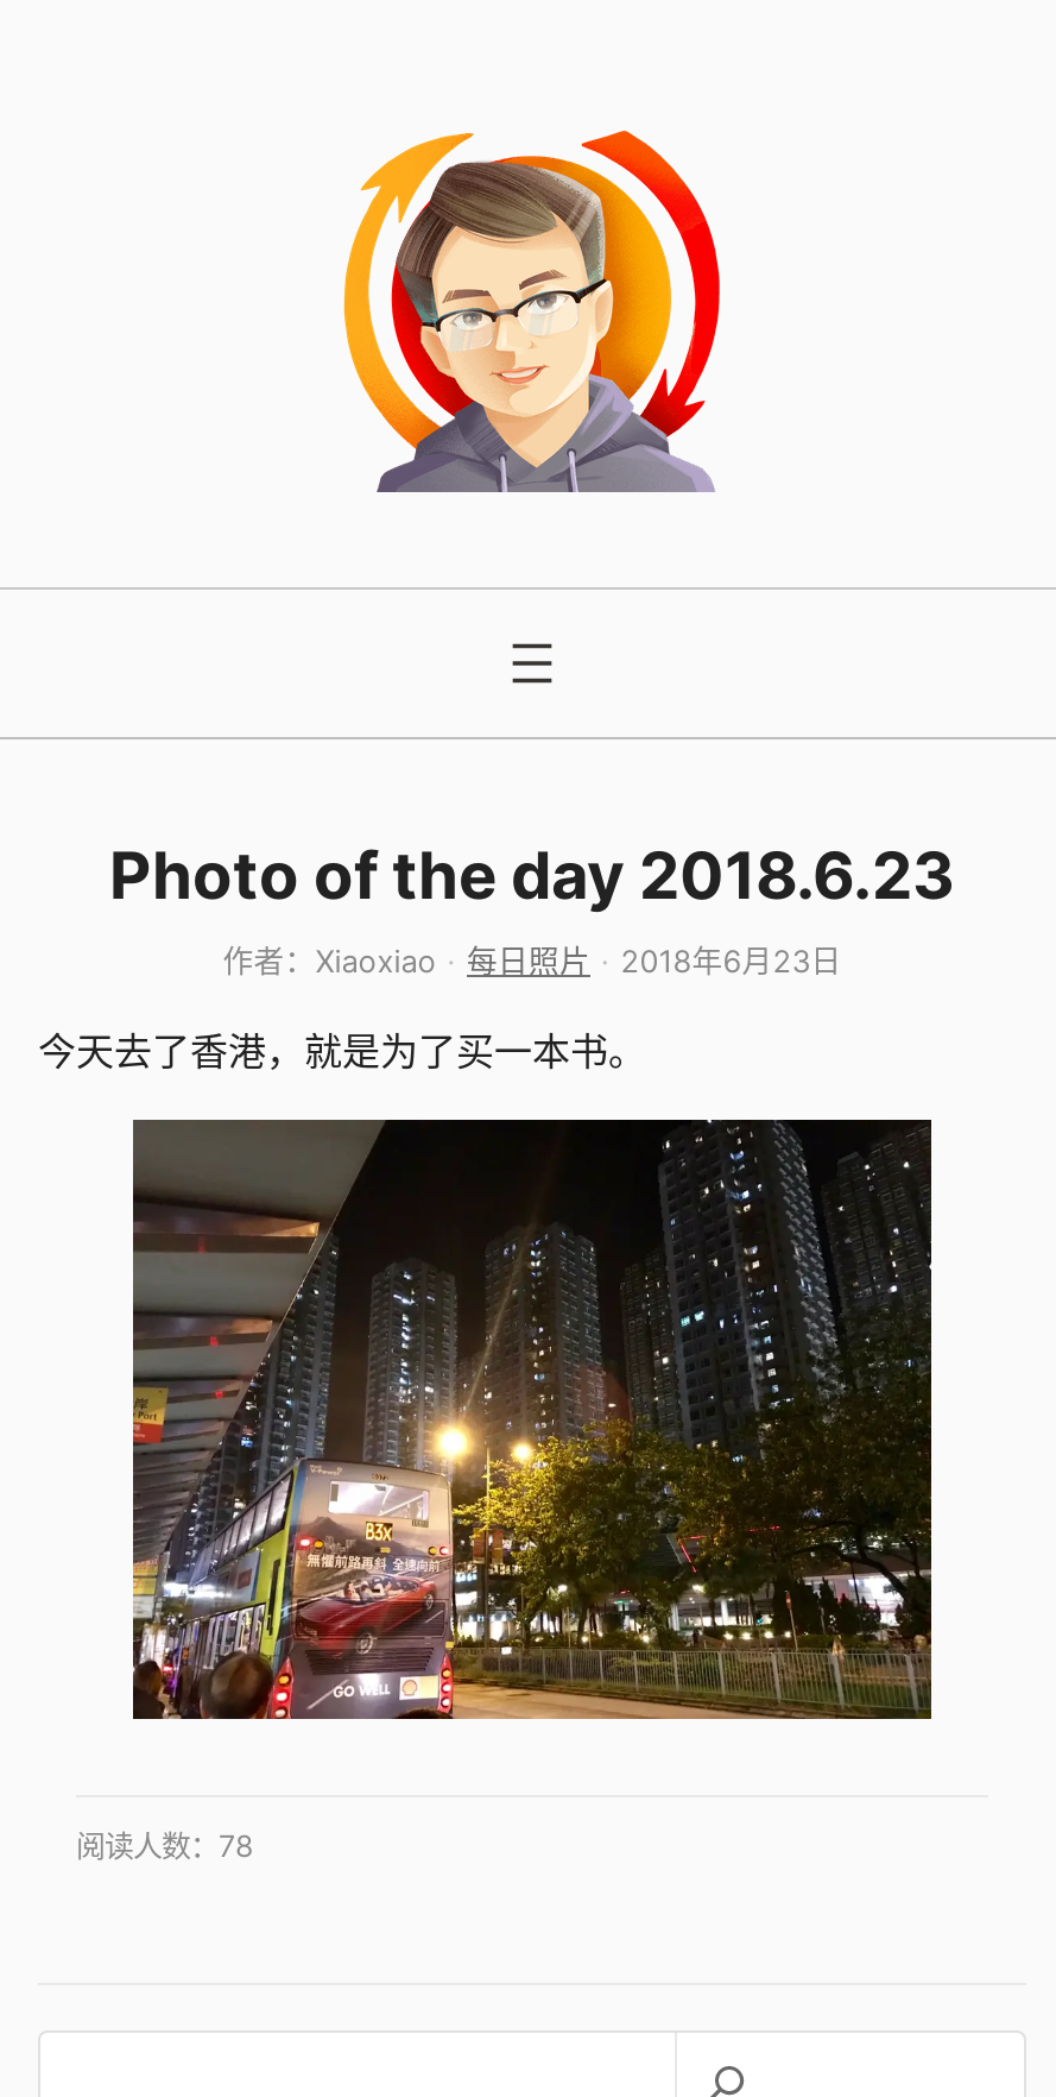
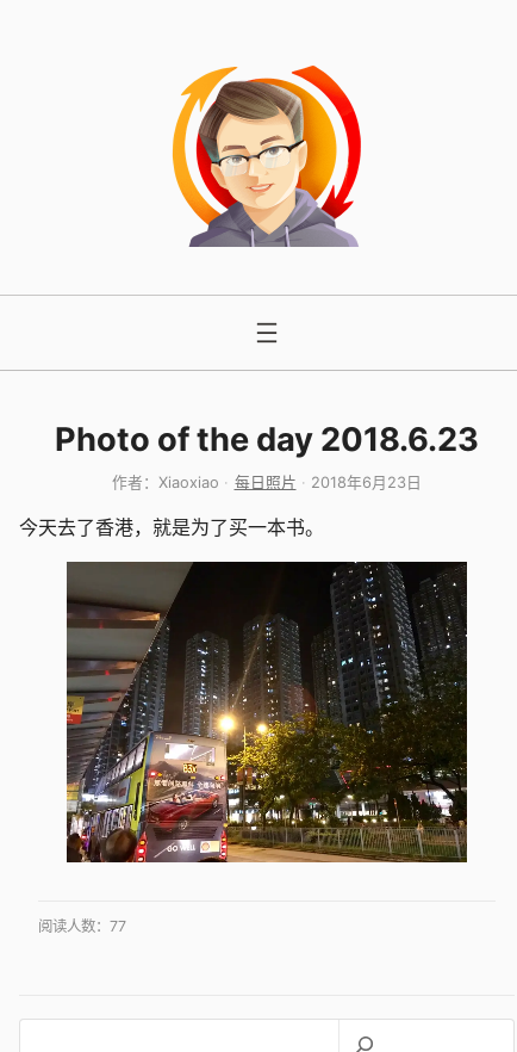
[76,1829,254,1865] 阅读人数：78 -> [38,918,126,936] 阅读人数：77

